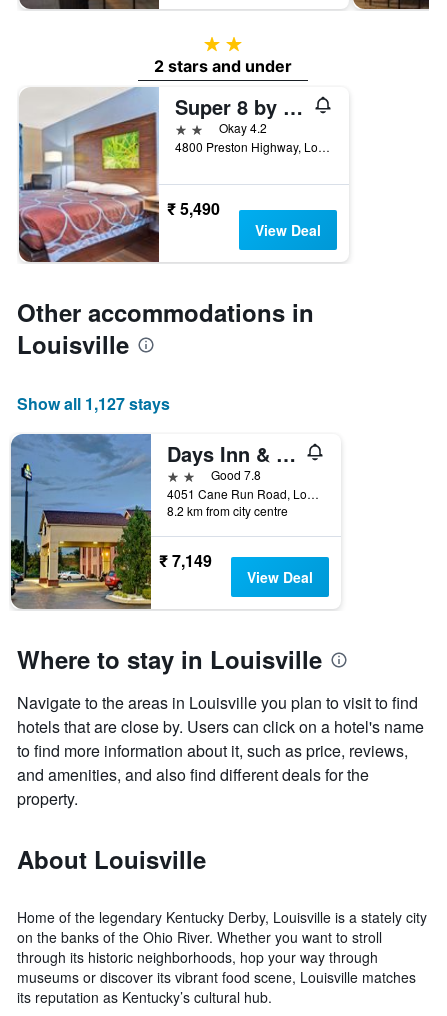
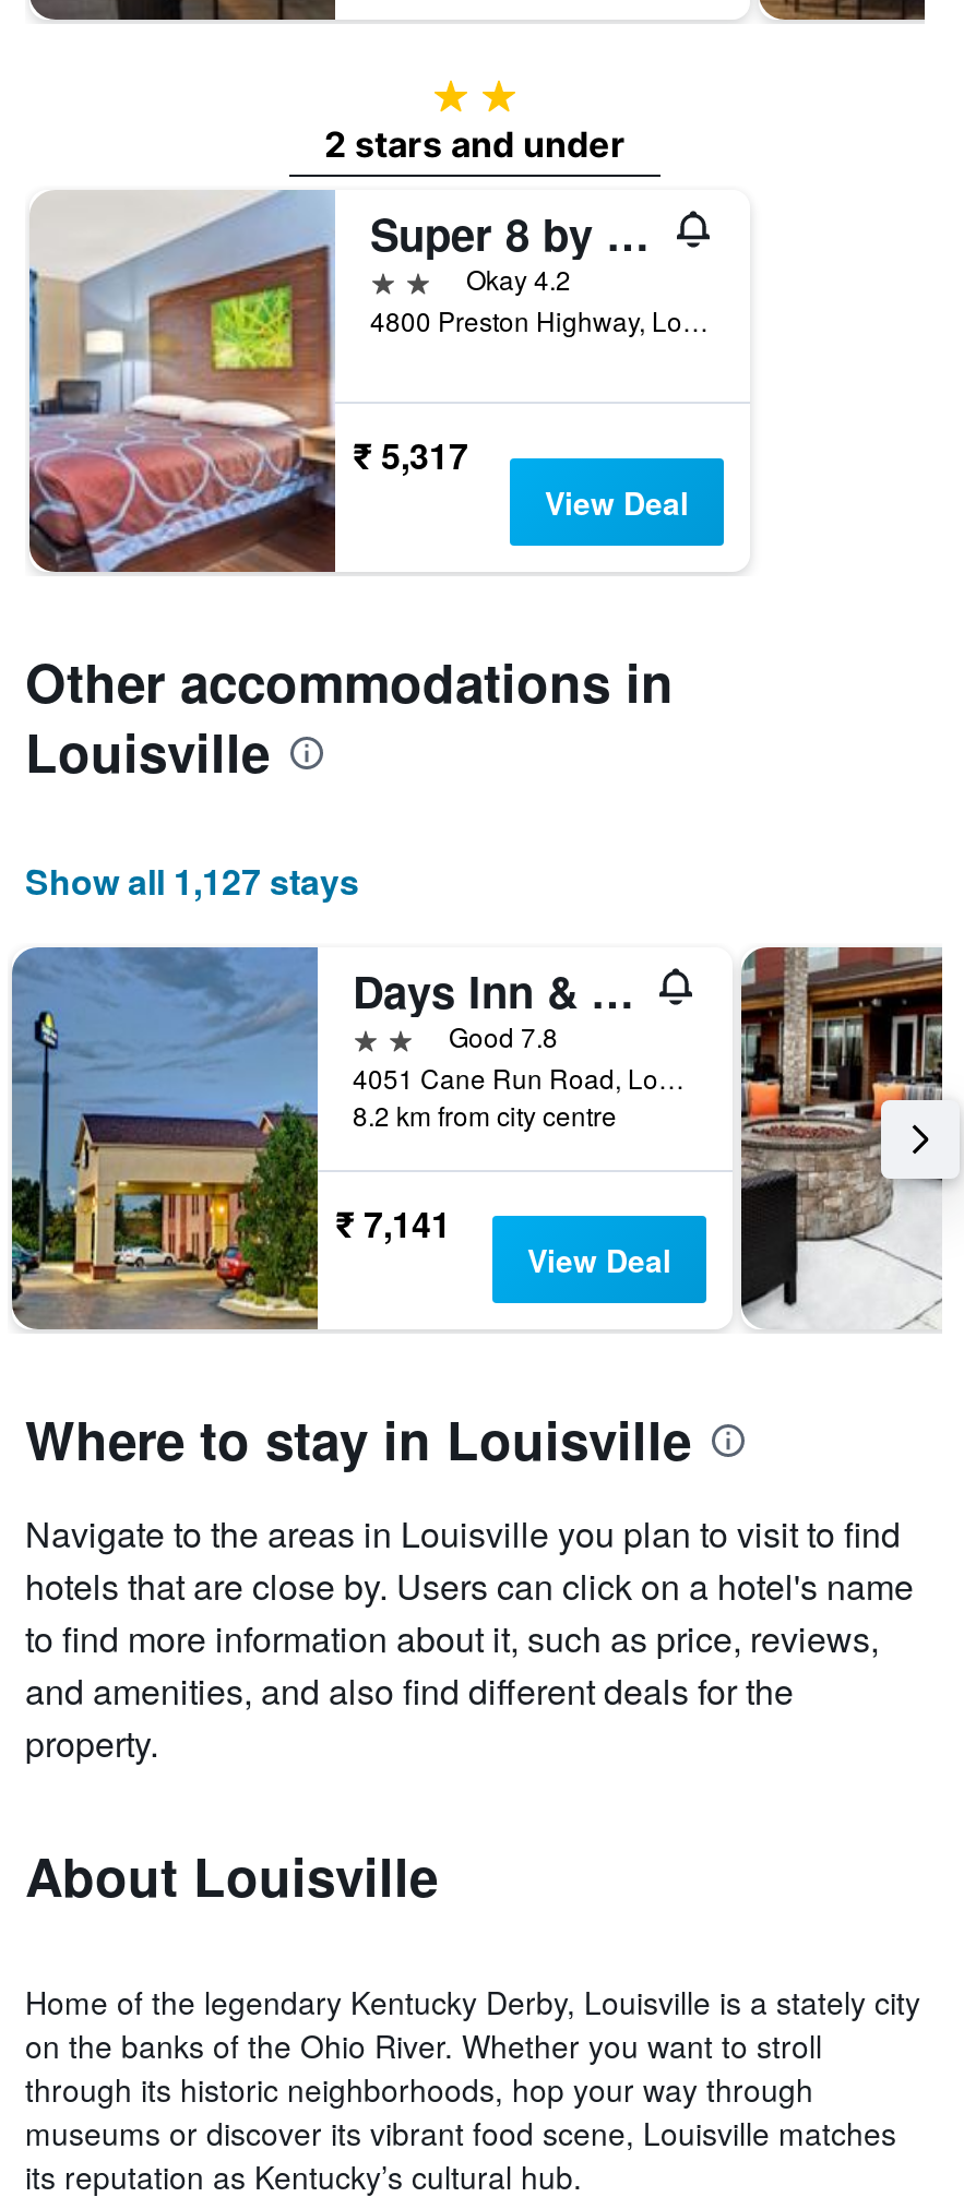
[167,196,220,219] ₹ 5,490 -> [353,429,468,479] ₹ 5,317
none -> [739,945,957,1332] [image]
[159,548,212,571] ₹ 7,149 -> [335,1197,451,1247] ₹ 7,141

